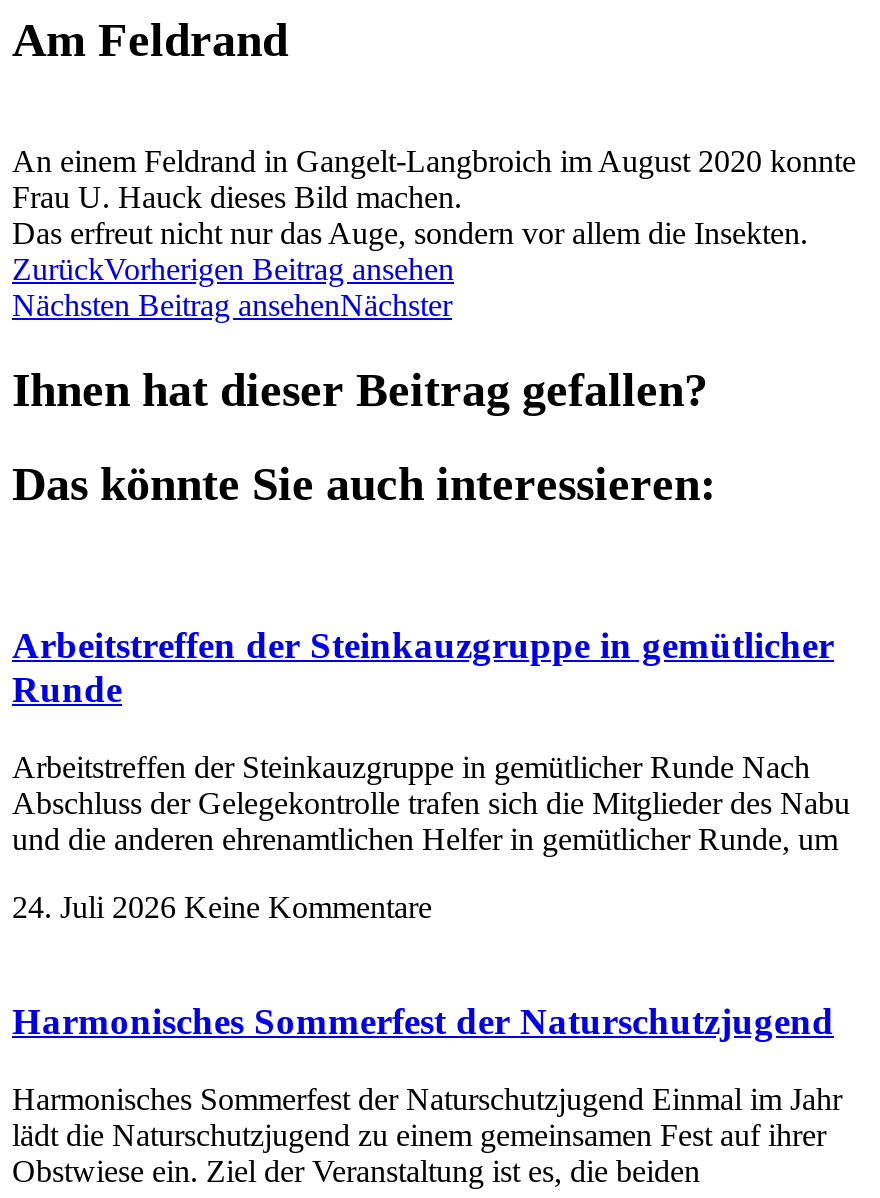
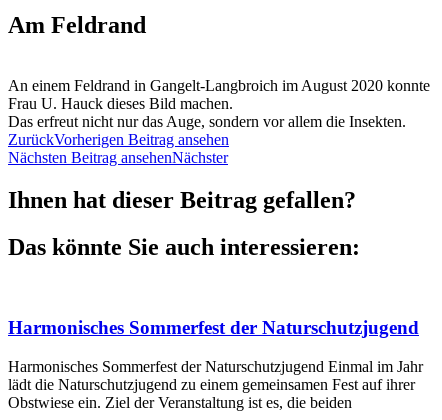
[12,625,850,924] Arbeitstreffen der Steinkauzgruppe in gemütlicher | Runde | Arbeitstreffen der Steinkauzgruppe in gemütlicher Runde Nach | Abschluss der Gelegekontrolle trafen sich die Mitglieder des Nabu | und die anderen ehrenamtlichen Helfer in gemütlicher Runde, um | 24. Juli 2026 Keine Kommentare -> none

